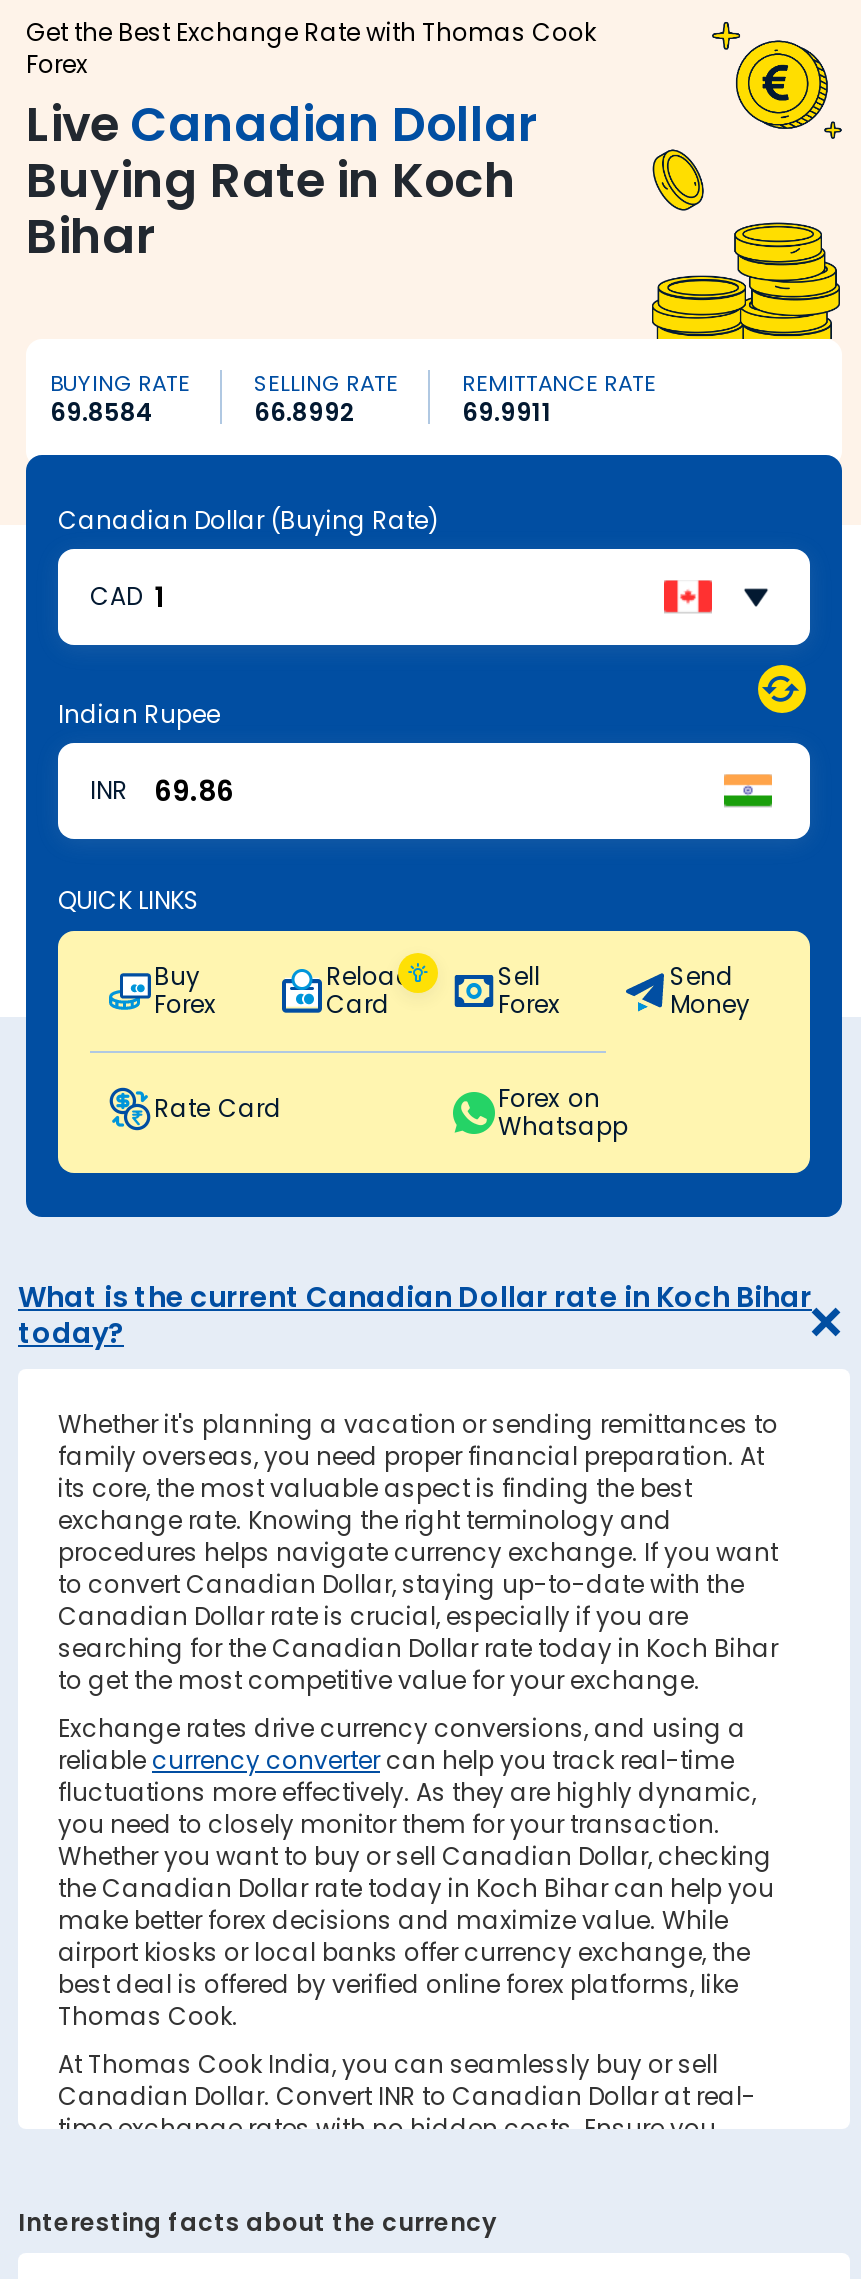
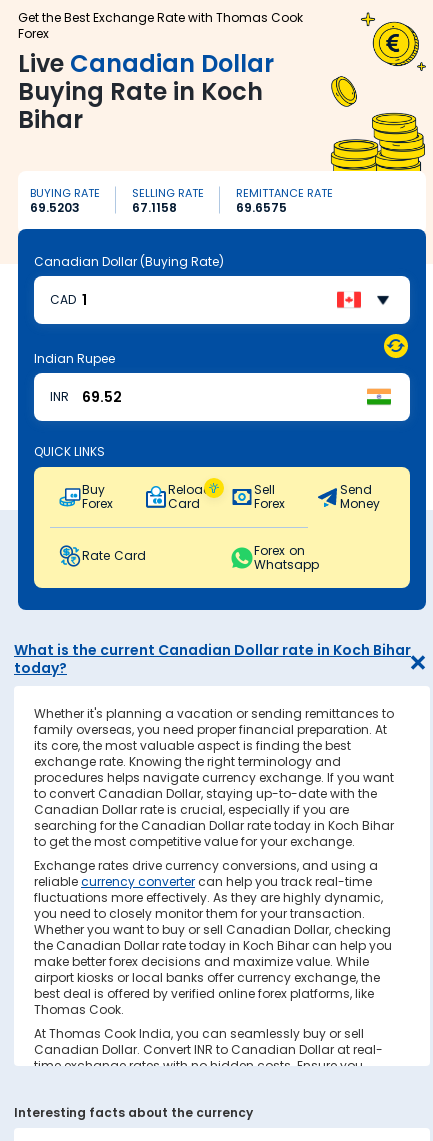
[50,395,154,429] 69.8584 -> [30,199,80,216] 69.5203
[254,395,354,429] 66.8992 -> [132,199,177,216] 67.1158
[462,395,552,429] 69.9911 -> [236,199,287,216] 69.6575

